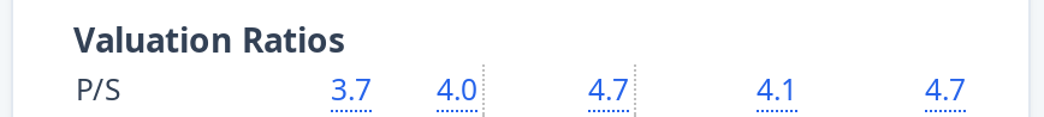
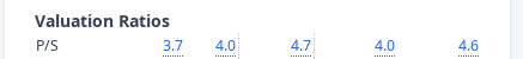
[757,69,797,110] 4.1 -> [375,35,395,55] 4.0
[925,69,966,110] 4.7 -> [458,35,479,55] 4.6

